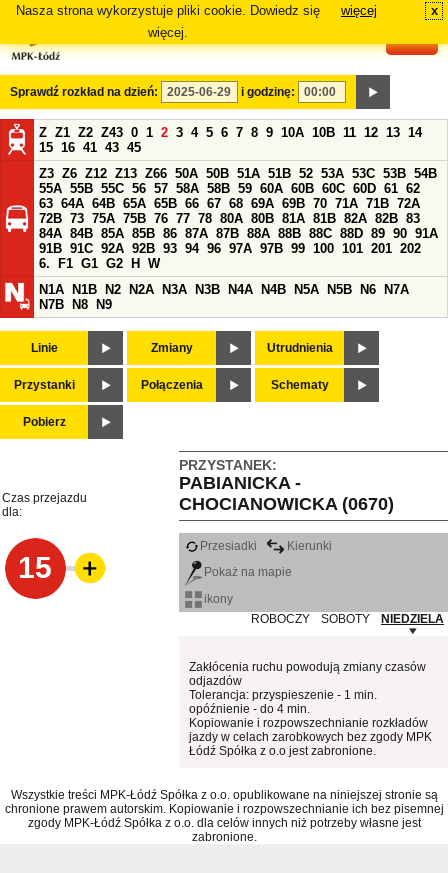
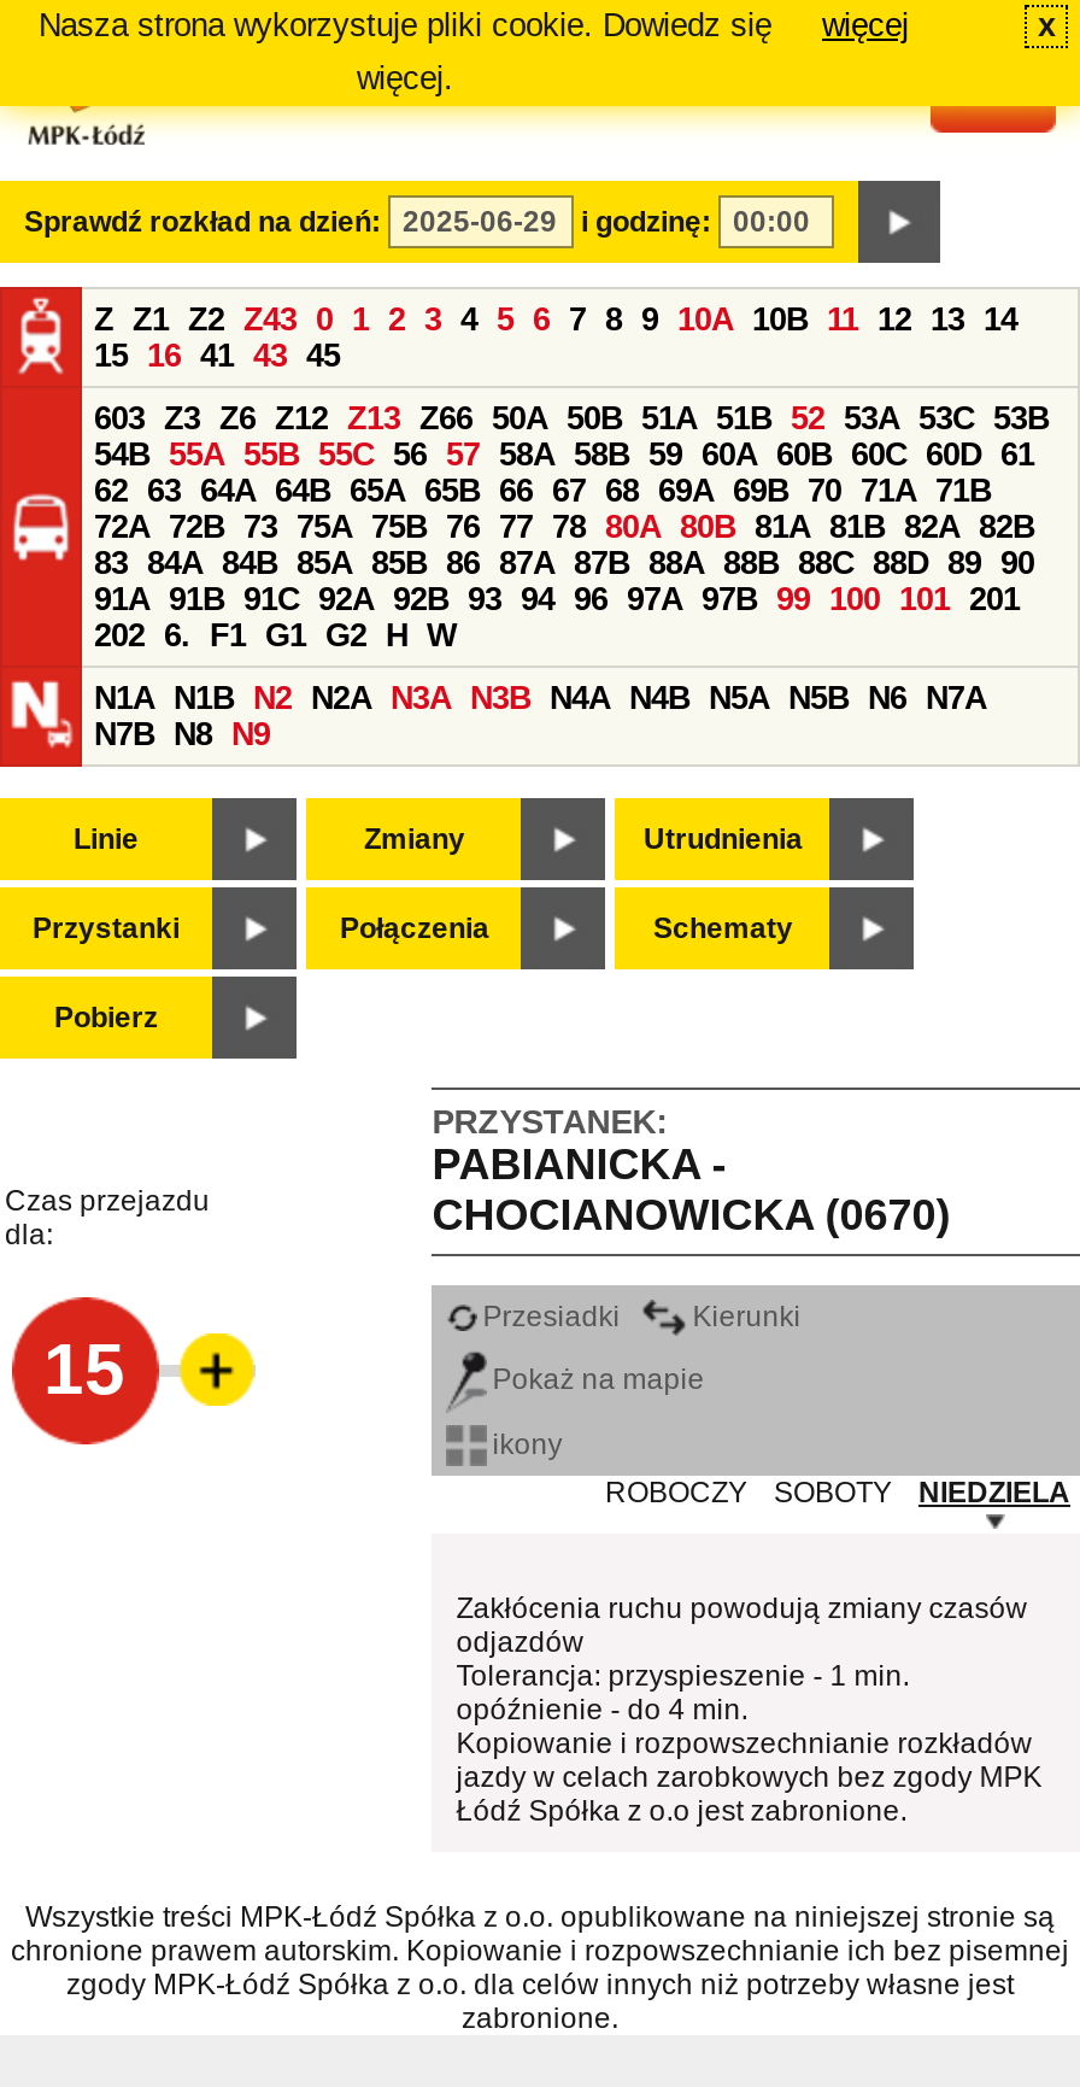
[39,166,438,271] Z3 Z6 Z12 Z13 Z66 50A 50B 51A 51B 52 53A 53C 53B 54B | 55A 55B 55C 56 57 58A 58B 59 60A 60B 60C 60D 61 62 | 63 64A 64B 65A 65B 66 67 68 69A 69B 70 71A 71B 72A | 72B 73 75A 75B 76 77 78 80A 80B 81A 81B 82A 82B 83 | 84A 84B 85A 85B 86 87A 87B 88A 88B 88C 88D 89 90 91A | 91B 91C 92A 92B 93 94 96 97A 97B 99 100 101 201 202 | 6. F1 G1 G2 H W -> [94,400,1049,653] 603 Z3 Z6 Z12 Z13 Z66 50A 50B 51A 51B 52 53A 53C 53B | 54B 55A 55B 55C 56 57 58A 58B 59 60A 60B 60C 60D 61 | 62 63 64A 64B 65A 65B 66 67 68 69A 69B 70 71A 71B | 72A 72B 73 75A 75B 76 77 78 80A 80B 81A 81B 82A 82B | 83 84A 84B 85A 85B 86 87A 87B 88A 88B 88C 88D 89 90 | 91A 91B 91C 92A 92B 93 94 96 97A 97B 99 100 101 201 | 202 6. F1 G1 G2 H W

